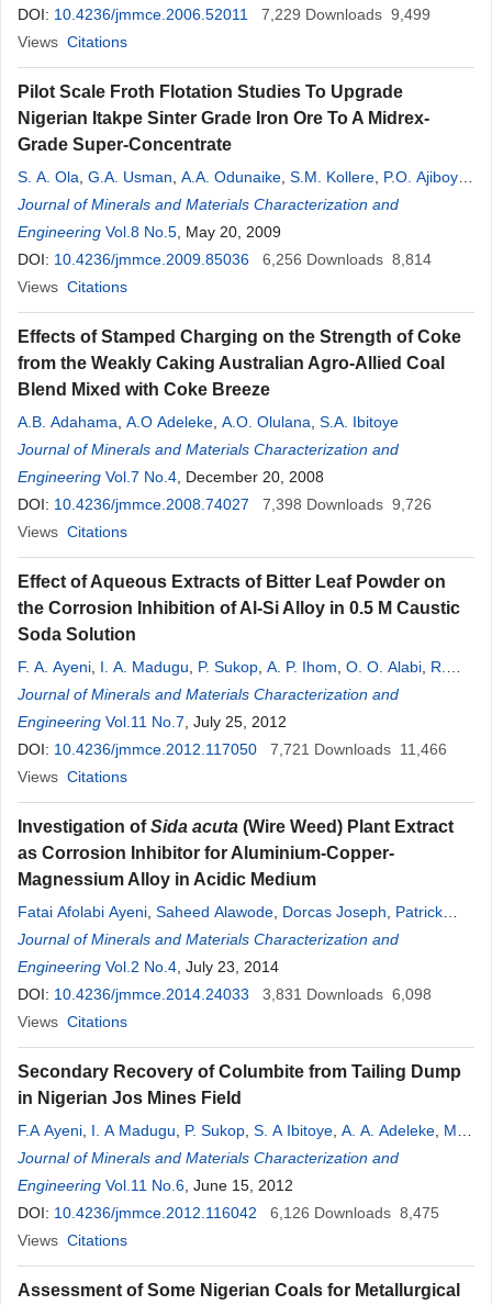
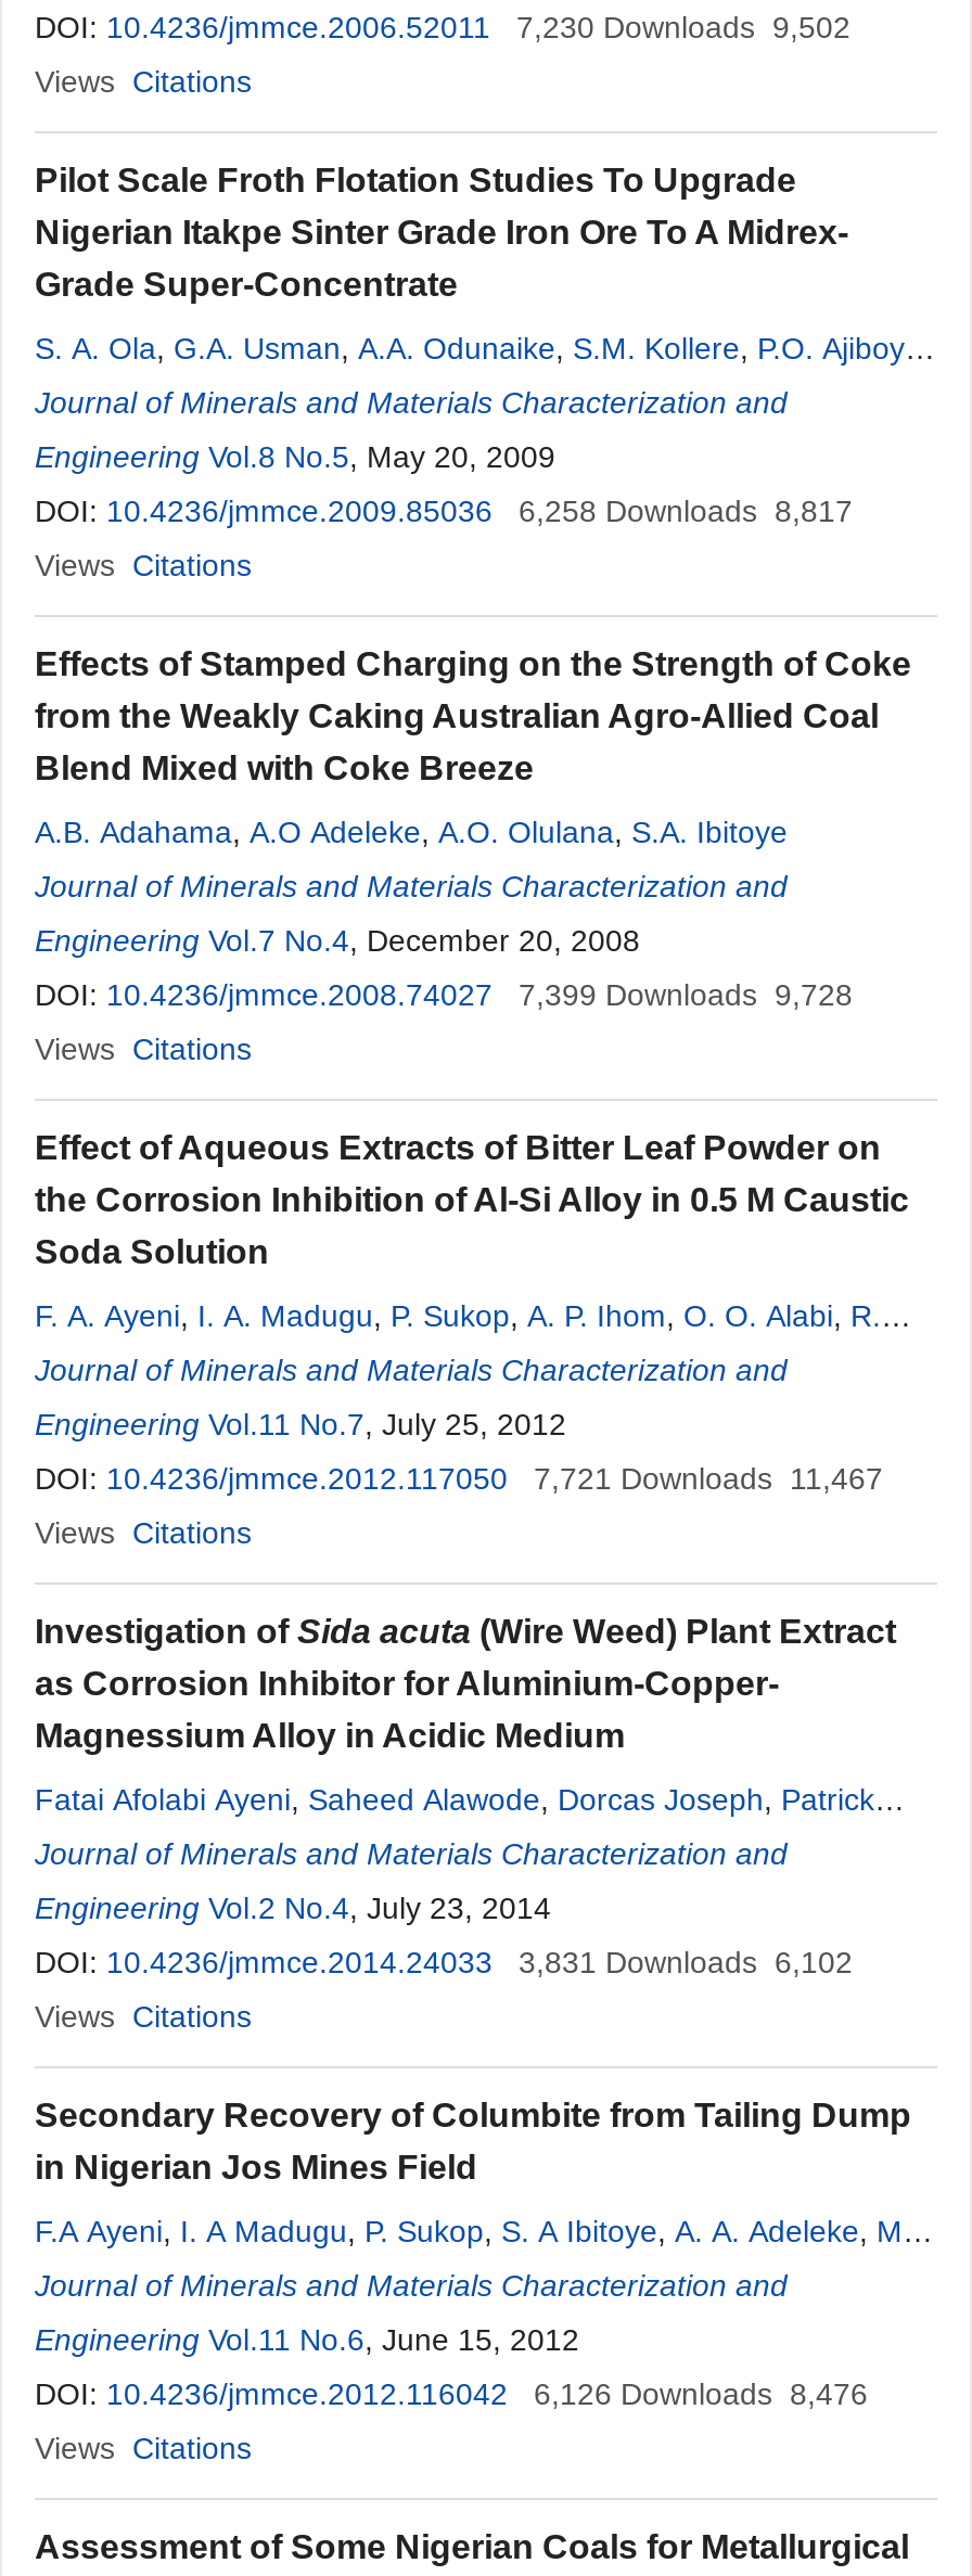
[18,5,431,23] DOI: 10.4236/jmmce.2006.52011 7,229 Downloads 9,499 -> [35,10,850,44] DOI: 10.4236/jmmce.2006.52011 7,230 Downloads 9,502
[18,250,432,268] DOI: 10.4236/jmmce.2009.85036 6,256 Downloads 8,814 -> [35,494,853,528] DOI: 10.4236/jmmce.2009.85036 6,258 Downloads 8,817
[18,495,432,513] DOI: 10.4236/jmmce.2008.74027 7,398 Downloads 9,726 -> [35,977,853,1012] DOI: 10.4236/jmmce.2008.74027 7,399 Downloads 9,728
[18,740,447,758] DOI: 10.4236/jmmce.2012.117050 7,721 Downloads 11,466 -> [35,1461,883,1496] DOI: 10.4236/jmmce.2012.117050 7,721 Downloads 11,467
[18,985,432,1003] DOI: 10.4236/jmmce.2014.24033 3,831 Downloads 6,098 -> [35,1945,853,1979] DOI: 10.4236/jmmce.2014.24033 3,831 Downloads 6,102
[18,1204,439,1222] DOI: 10.4236/jmmce.2012.116042 6,126 Downloads 8,475 -> [35,2376,868,2411] DOI: 10.4236/jmmce.2012.116042 6,126 Downloads 8,476

